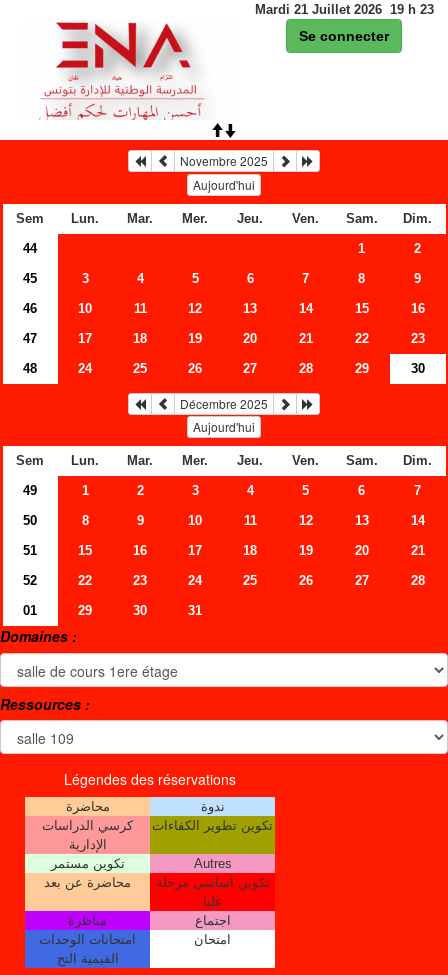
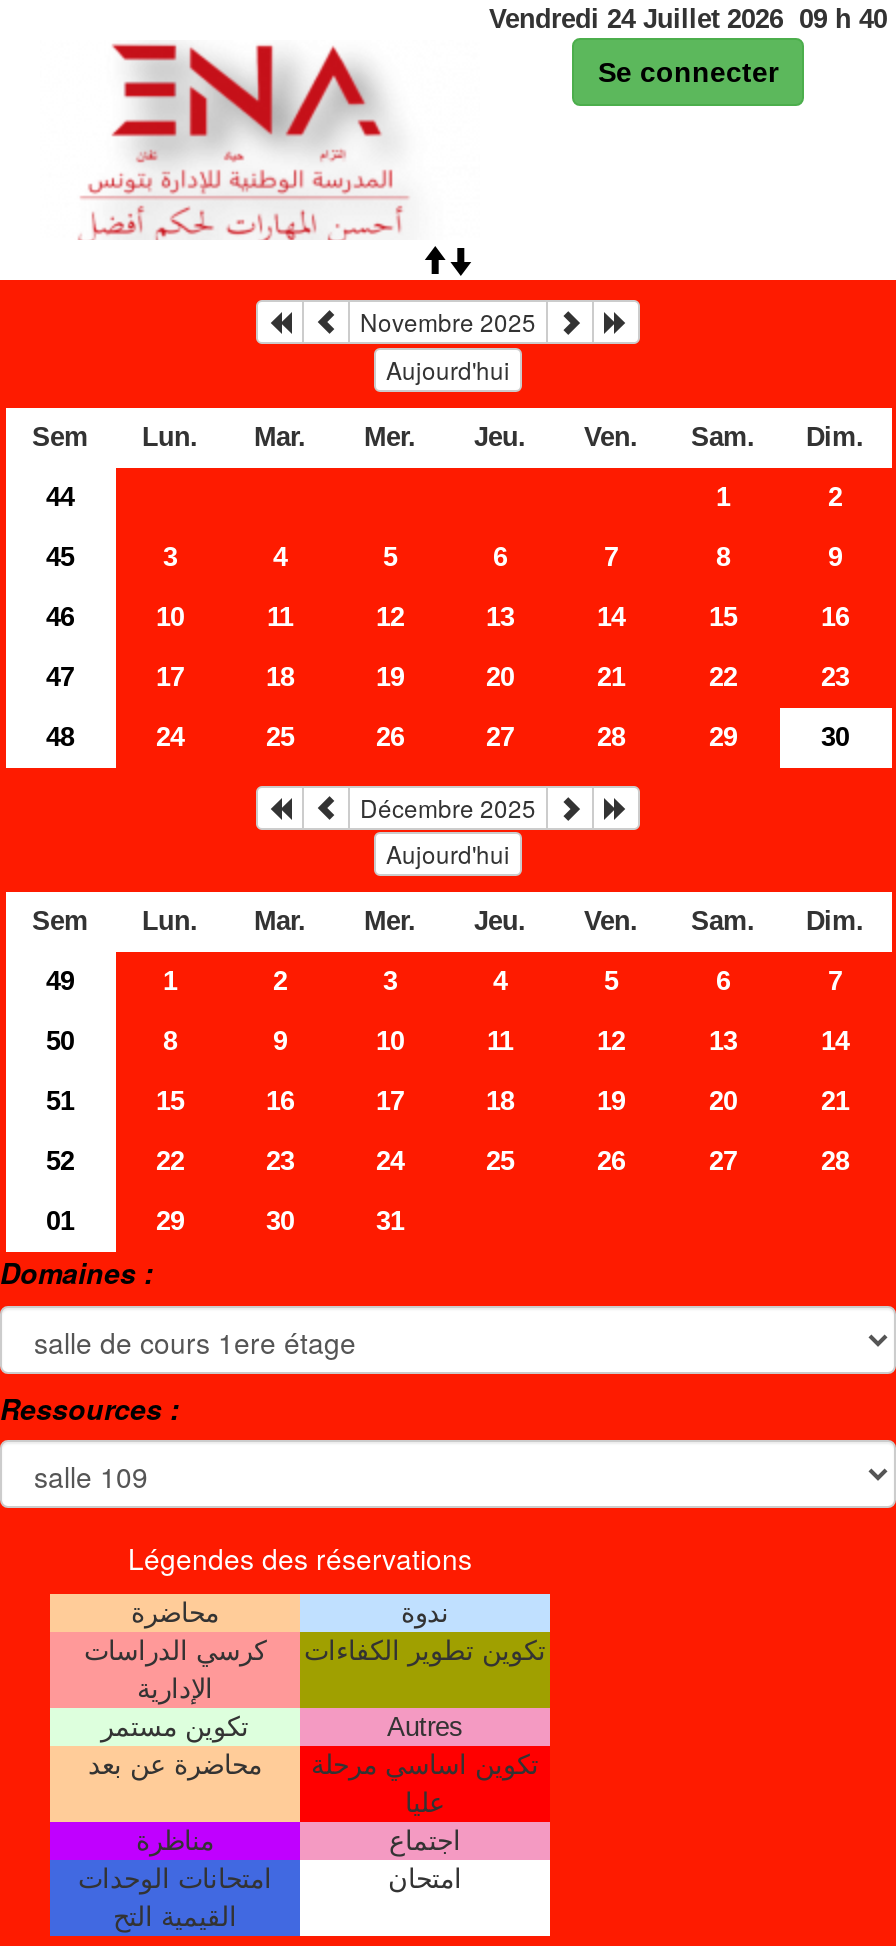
[254,2,433,17] Mardi 21 Juillet 2026 19 h 23 -> [489,4,887,34] Vendredi 24 Juillet 2026 09 h 40

